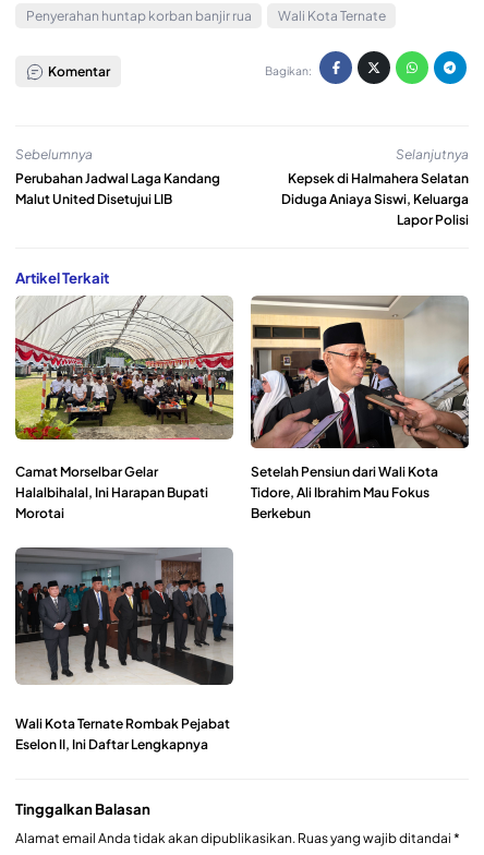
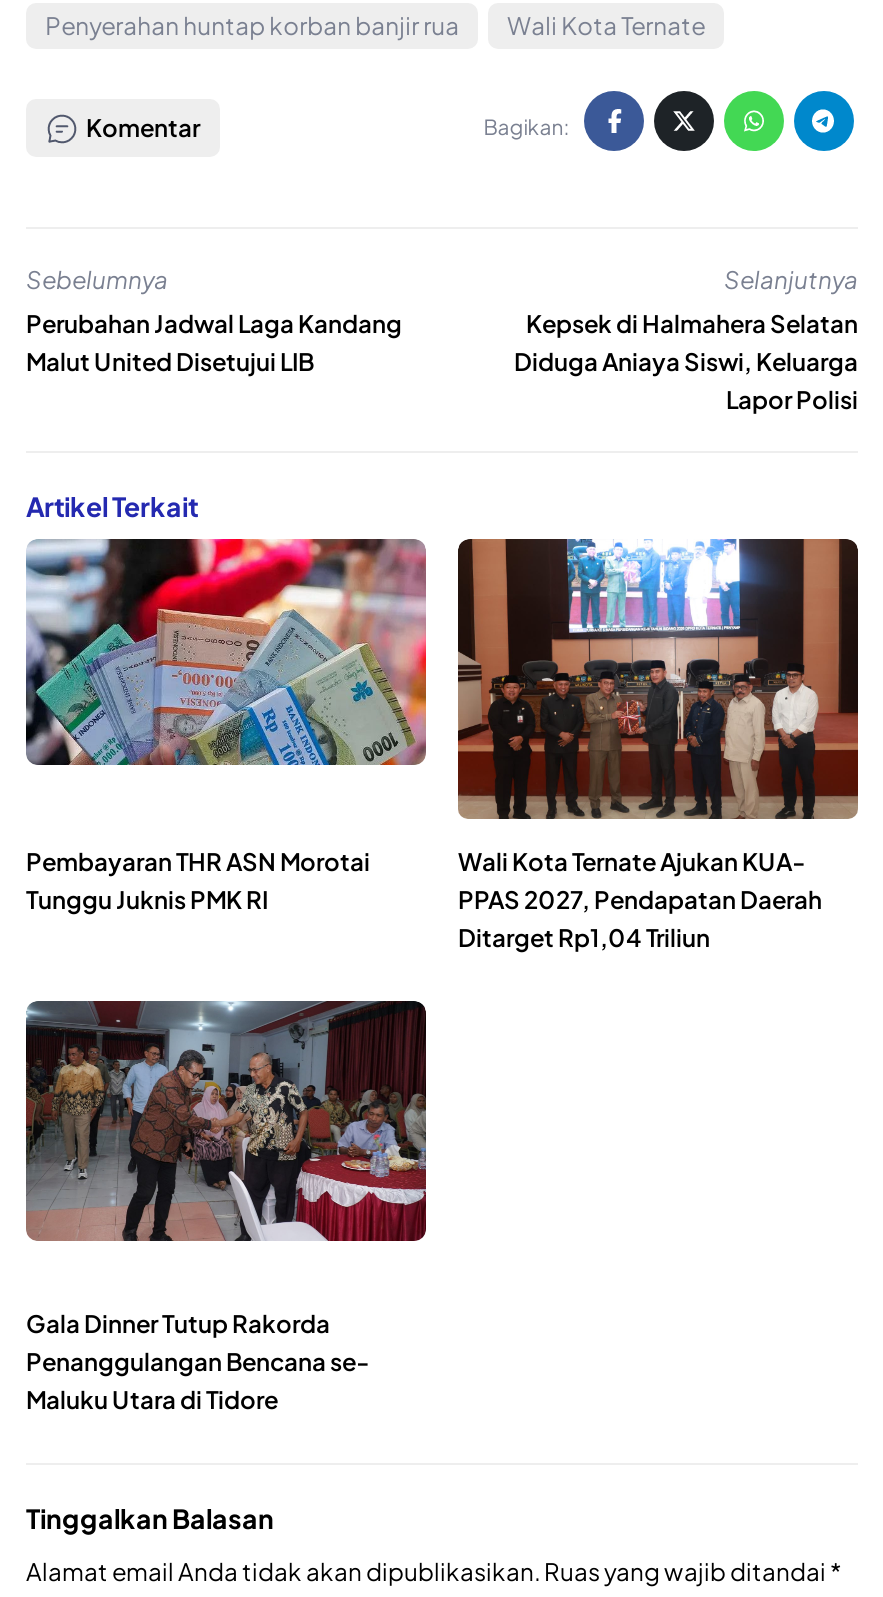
[14,294,234,521] [image] | Camat Morselbar Gelar | Halalbihalal, Ini Harapan Bupati | Morotai -> [24,537,426,915] [image] | Pembayaran THR ASN Morotai | Tunggu Juknis PMK RI
[251,294,470,521] [image] | Setelah Pensiun dari Wali Kota | Tidore, Ali Ibrahim Mau Fokus | Berkebun -> [456,537,860,953] [image] | Wali Kota Ternate Ajukan KUA- | PPAS 2027, Pendapatan Daerah | Ditarget Rp1,04 Triliun
[15,547,234,753] [image] | Wali Kota Ternate Rombak Pejabat | Eselon II, Ini Daftar Lengkapnya -> [26,1001,426,1415] [image] | Gala Dinner Tutup Rakorda | Penanggulangan Bencana se- | Maluku Utara di Tidore

